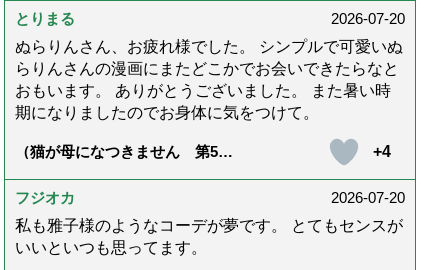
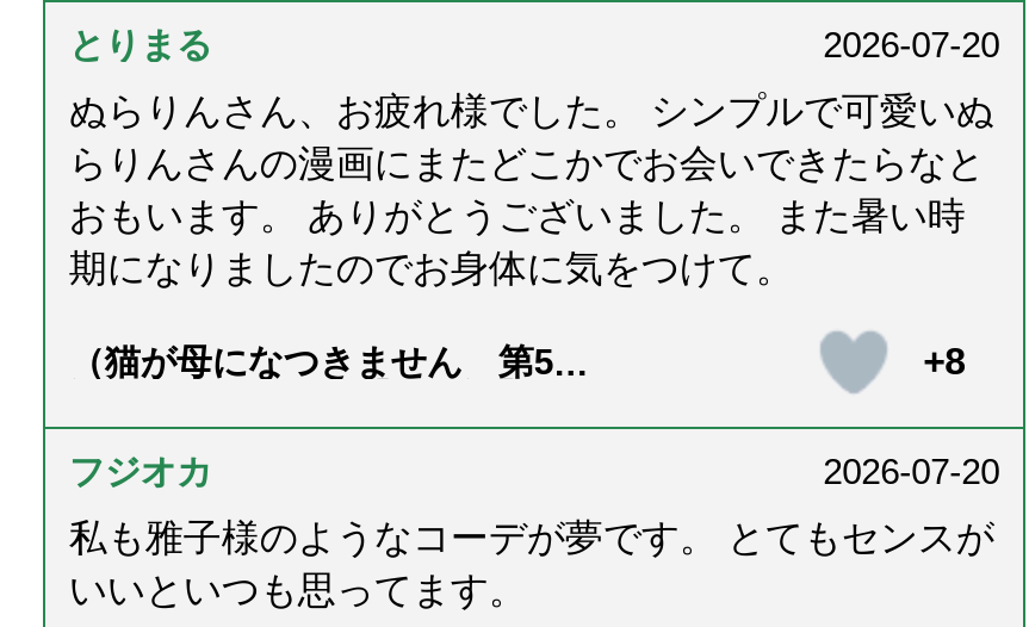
[373,143,391,160] +4 -> [923,341,966,381] +8

